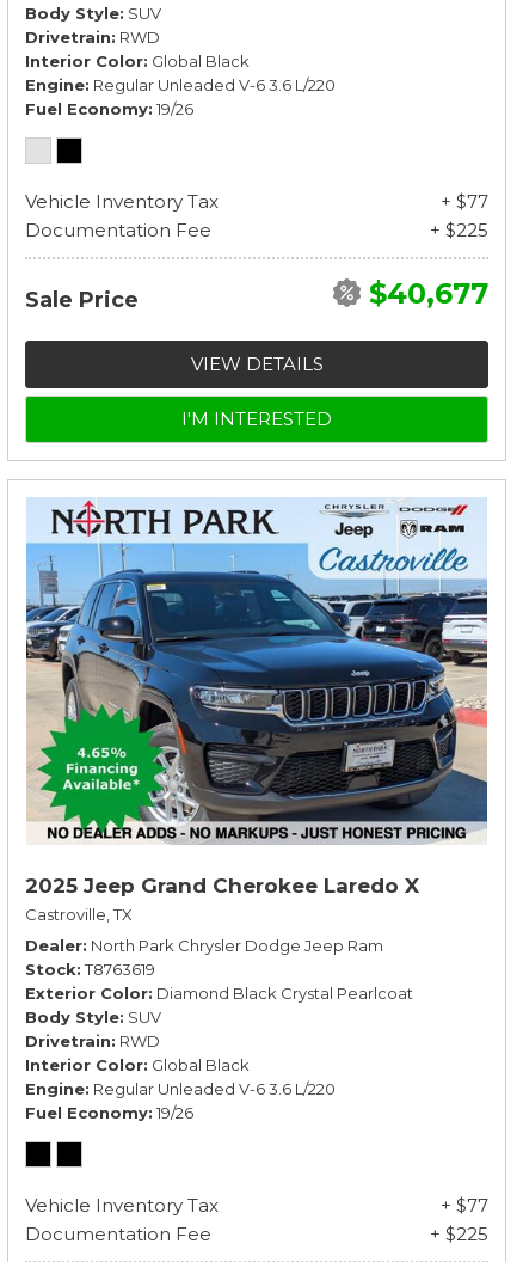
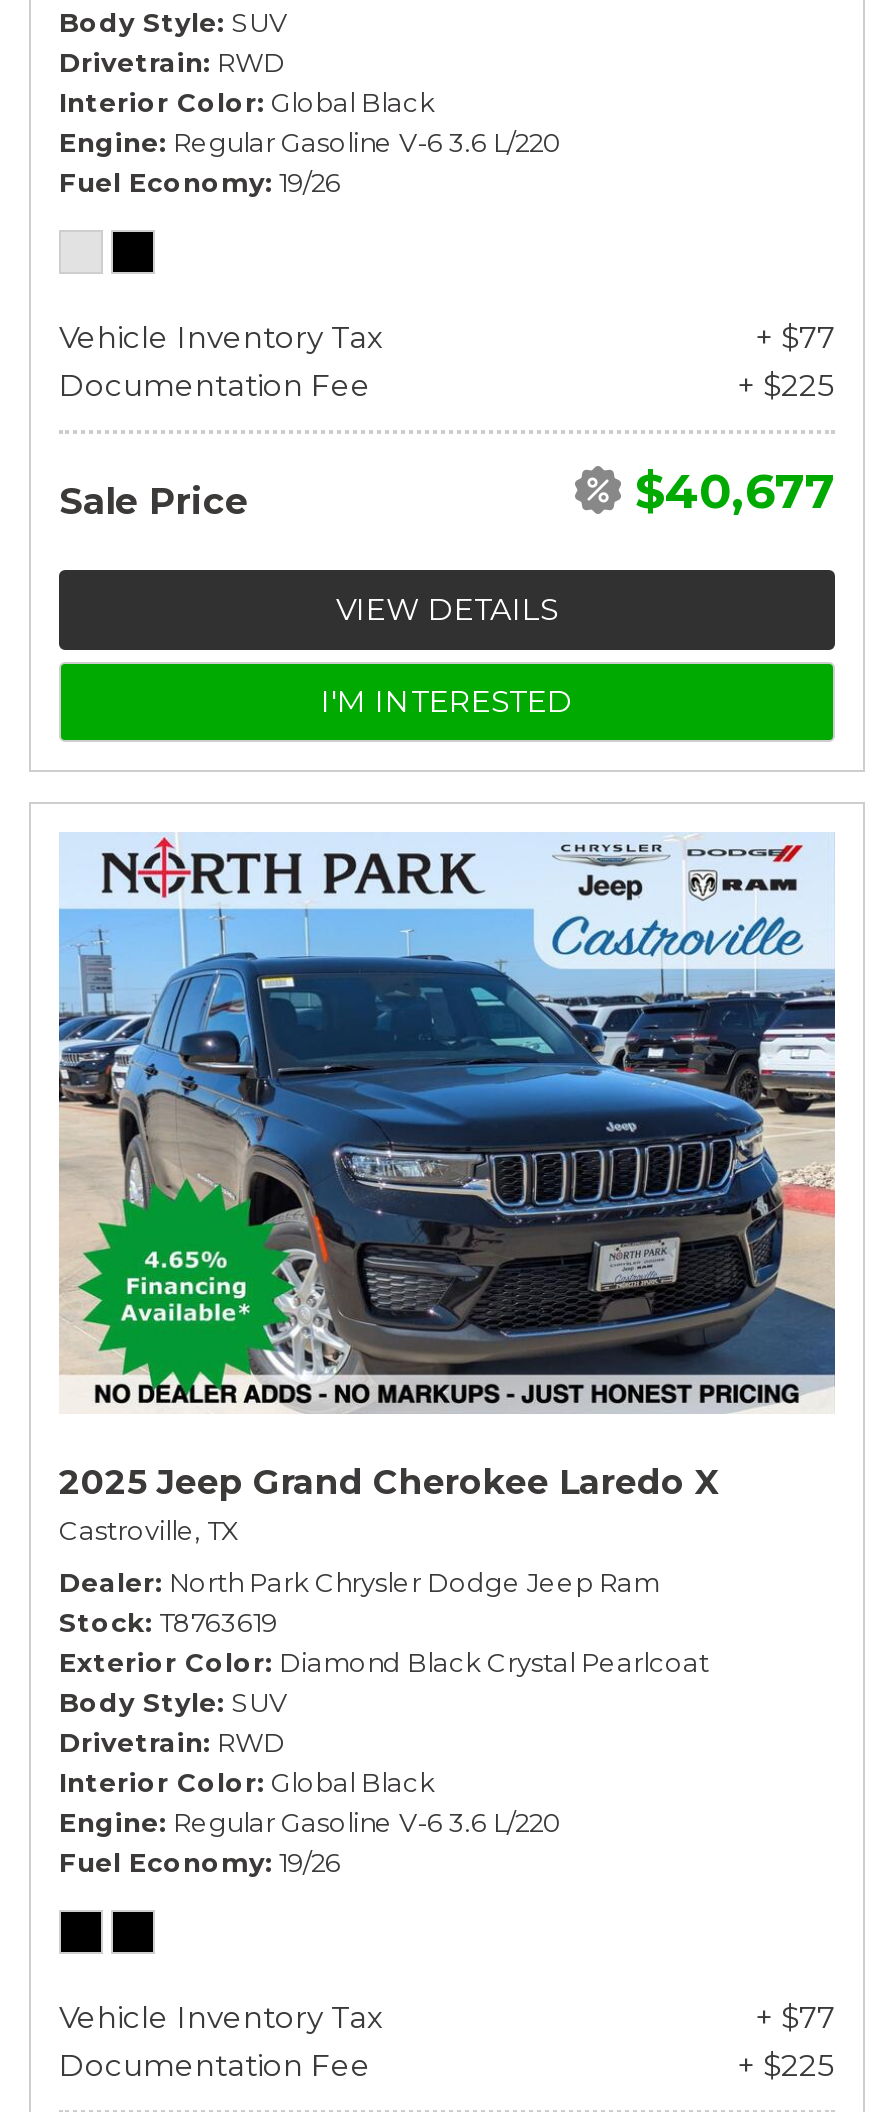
[25,75,336,94] Engine Regular Unleaded V-6 3.6 L/220 -> [59,125,561,157] Engine Regular Gasoline V-6 3.6 L/220
[25,1079,336,1098] Engine Regular Unleaded V-6 3.6 L/220 -> [59,1805,561,1837] Engine Regular Gasoline V-6 3.6 L/220

